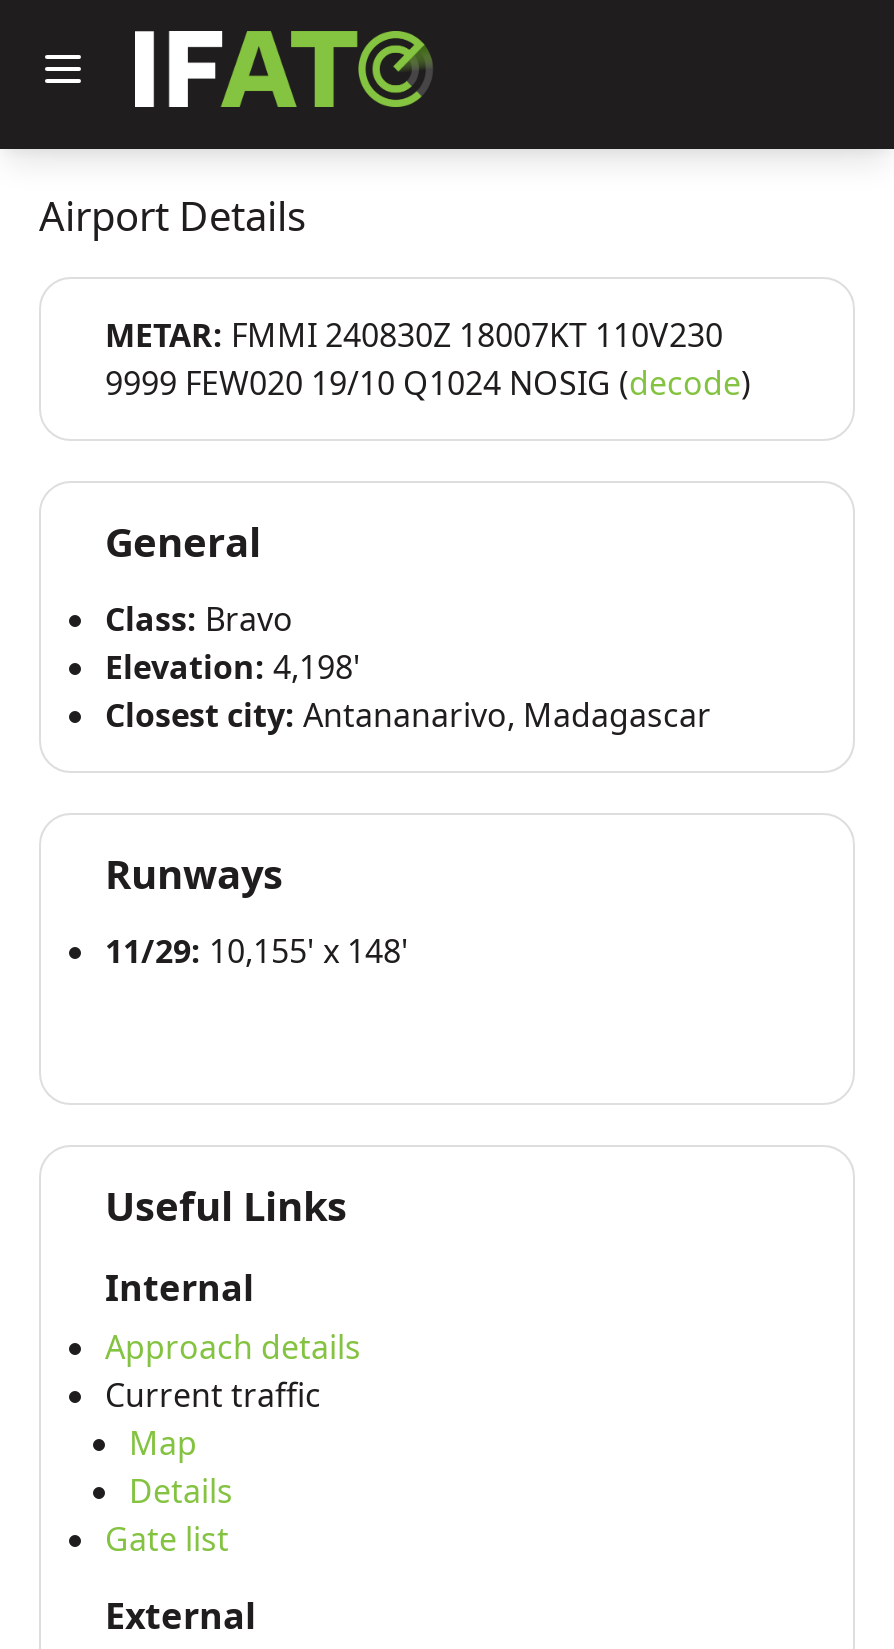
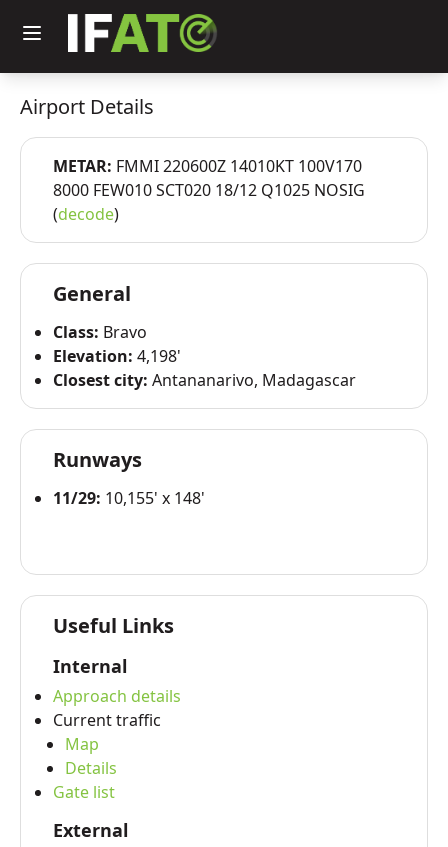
[105,313,751,405] METAR: FMMI 240830Z 18007KT 110V230 | 9999 FEW020 19/10 Q1024 NOSIG (decode) -> [53,155,365,225] METAR: FMMI 220600Z 14010KT 100V170 | 8000 FEW010 SCT020 18/12 Q1025 NOSIG | (decode)

